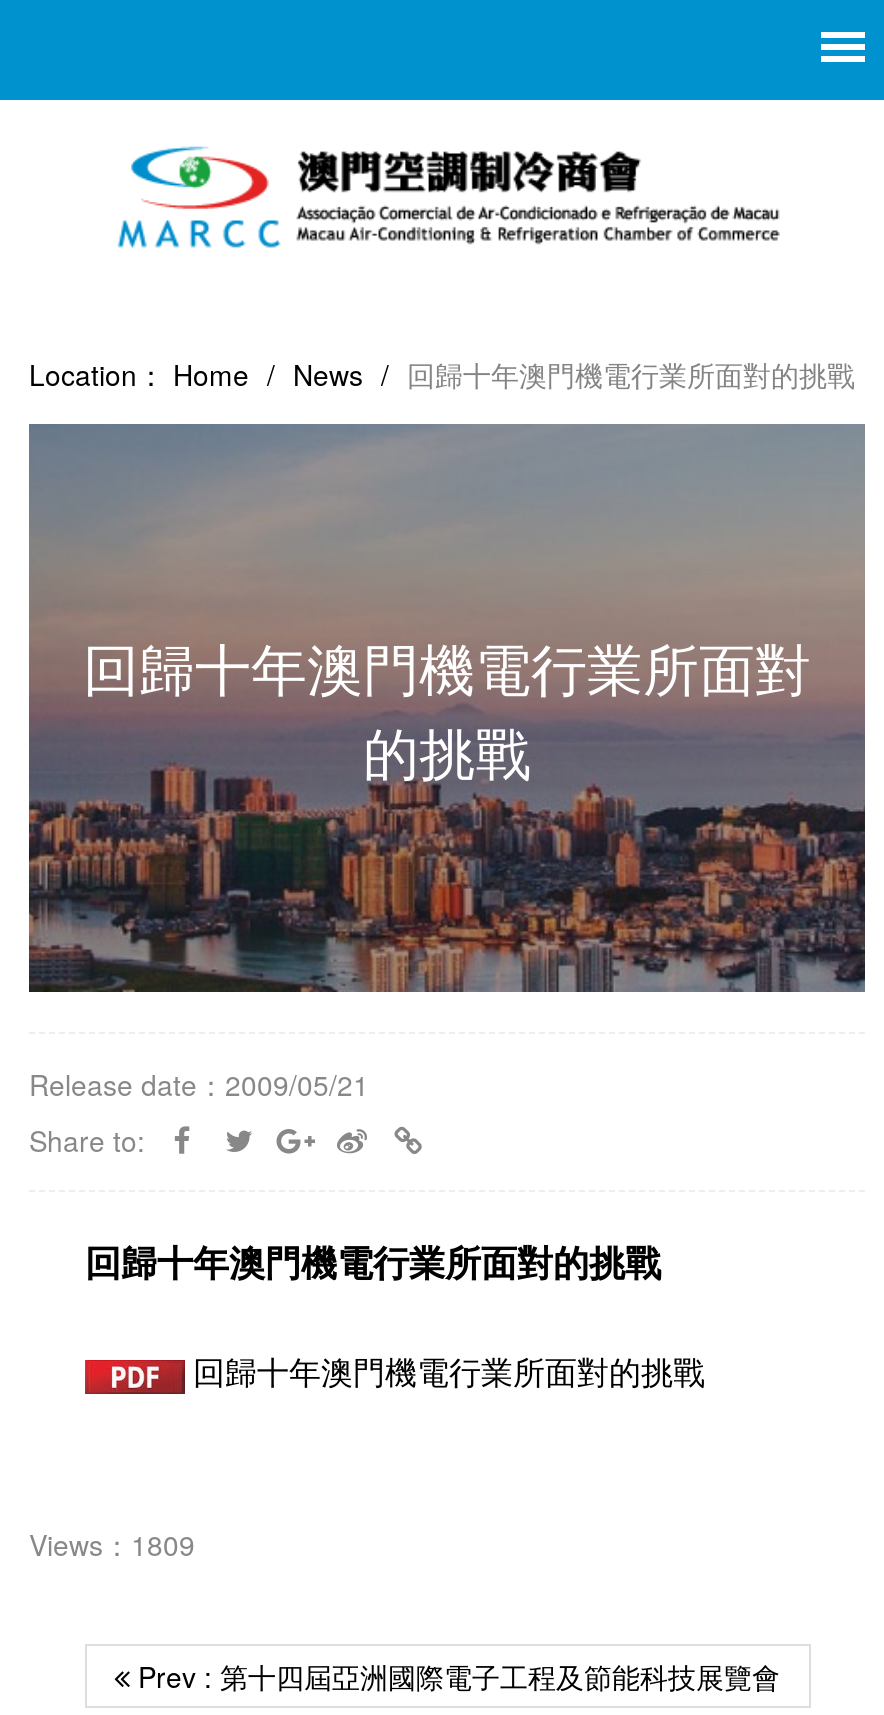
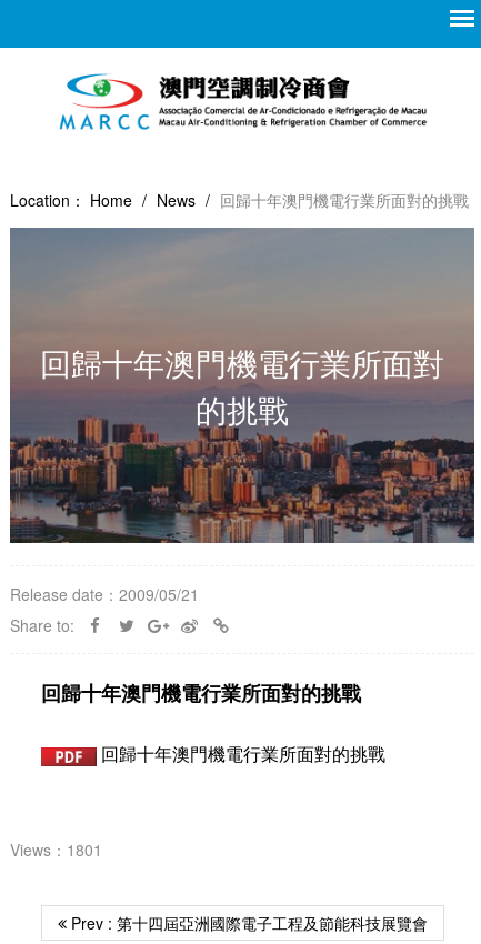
[29,1524,195,1564] Views：1809 -> [10,838,102,861] Views：1801

